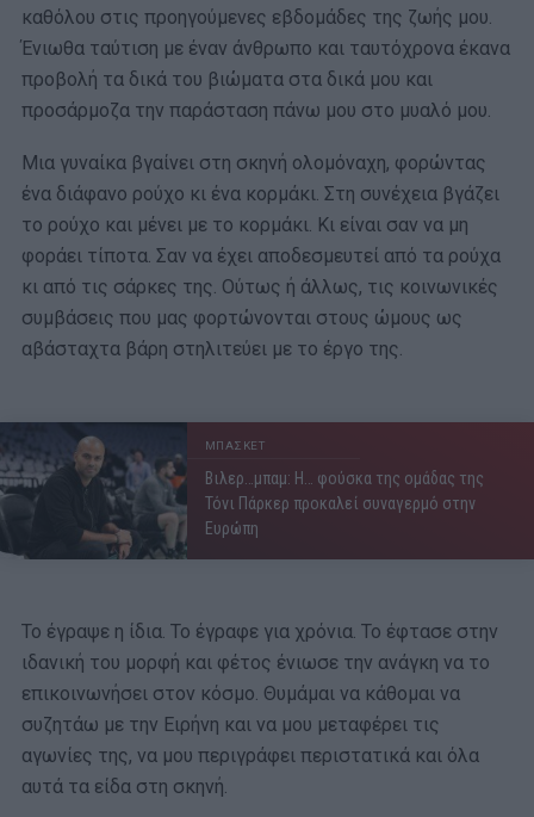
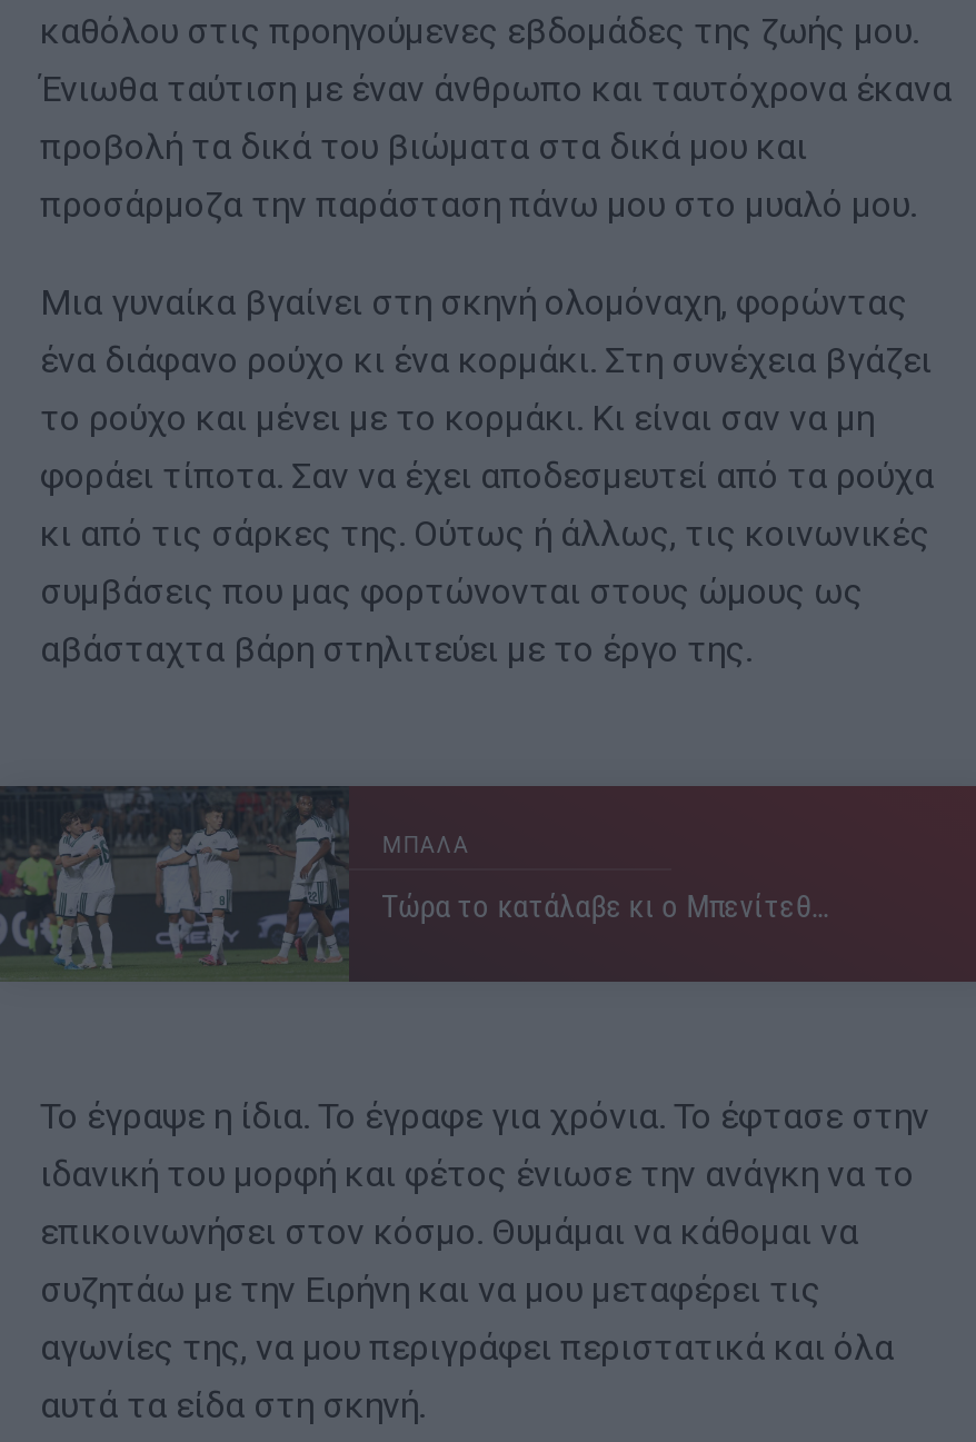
[4,422,265,559] [image] | ΜΠΑΣΚΕΤ -> [7,786,470,984] [image] | ΜΠΑΛΑ
[205,468,484,538] Βιλερ…μπαμ: Η… φούσκα της ομάδας της | Τόνι Πάρκερ προκαλεί συναγερμό στην | Ευρώπη -> [382,889,829,925] Τώρα το κατάλαβε κι ο Μπενίτεθ…

